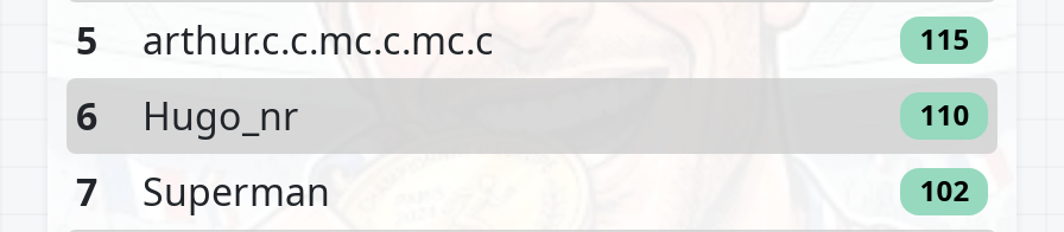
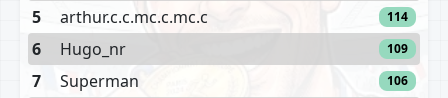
[920,19,969,59] 115 -> [387,8,408,25] 114
[920,95,969,135] 110 -> [387,40,408,57] 109
[920,170,969,211] 102 -> [387,72,408,89] 106

